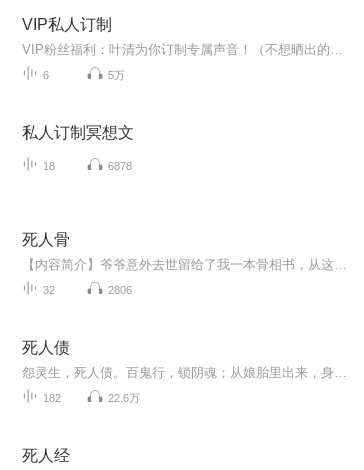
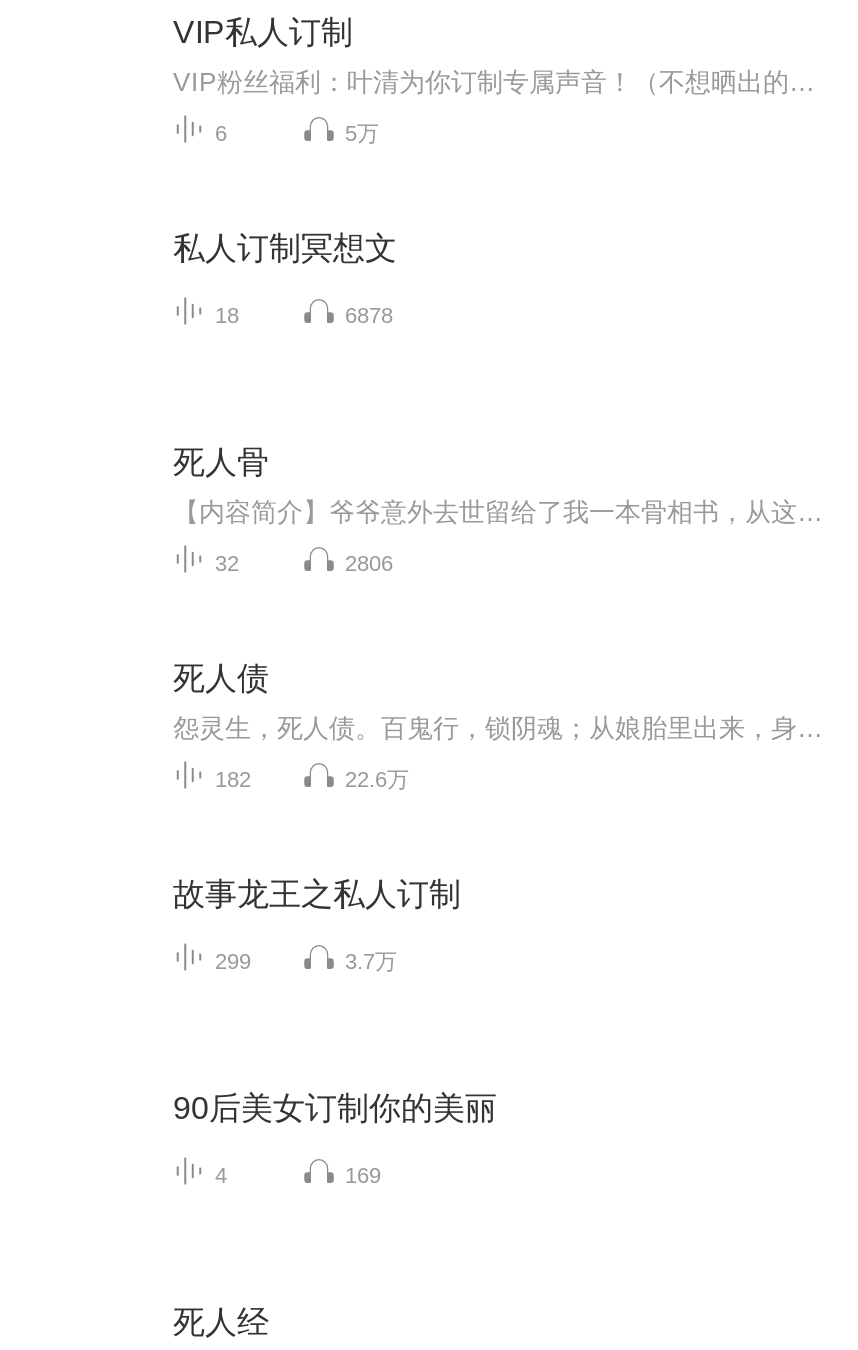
none -> [173,877,461,973] 故事龙王之私人订制 | 299 | 3.7万
none -> [173,1091,497,1187] 90后美女订制你的美丽 | 4 | 169

